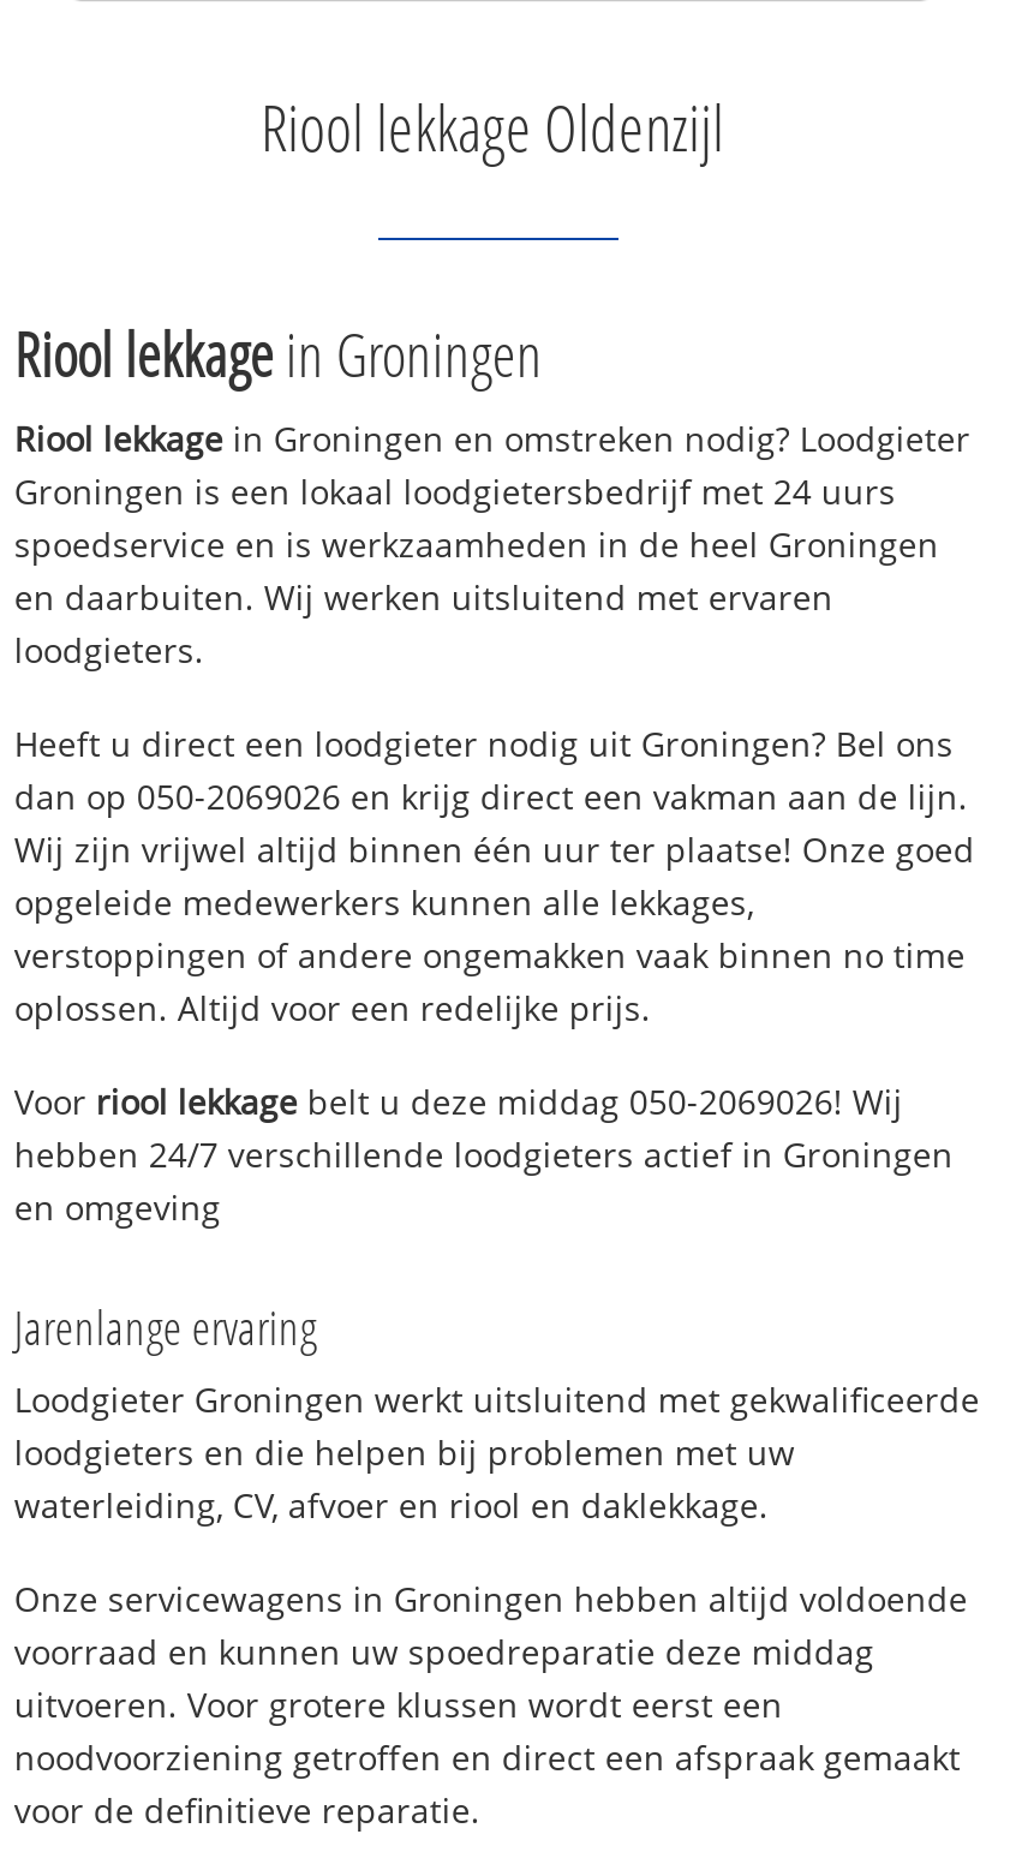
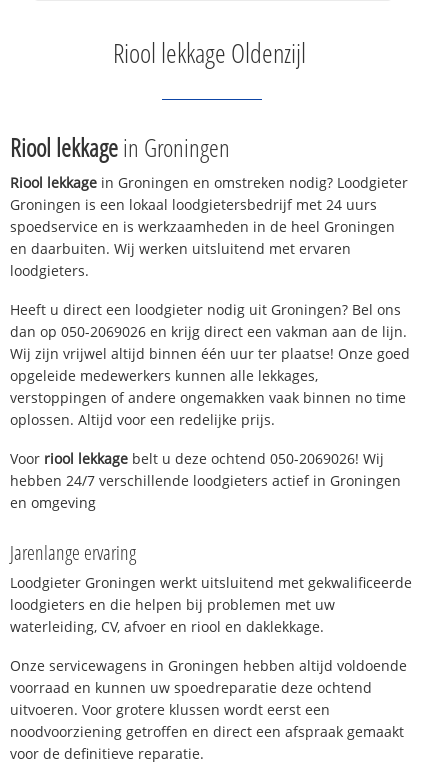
[14,1078,903,1124] Voor riool lekkage belt u deze middag 050-2069026! Wij -> [10,449,384,468] Voor riool lekkage belt u deze ochtend 050-2069026! Wij
[14,1627,874,1673] voorraad en kunnen uw spoedreparatie deze middag -> [10,677,372,696] voorraad en kunnen uw spoedreparatie deze ochtend

